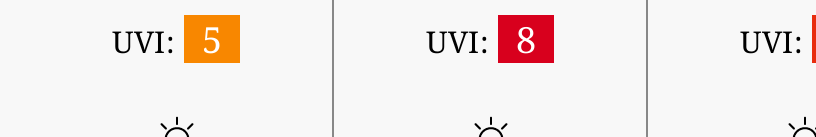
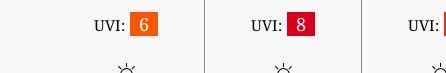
[112,14,222,62] UVI: 5 -> [94,12,149,36] UVI: 6

